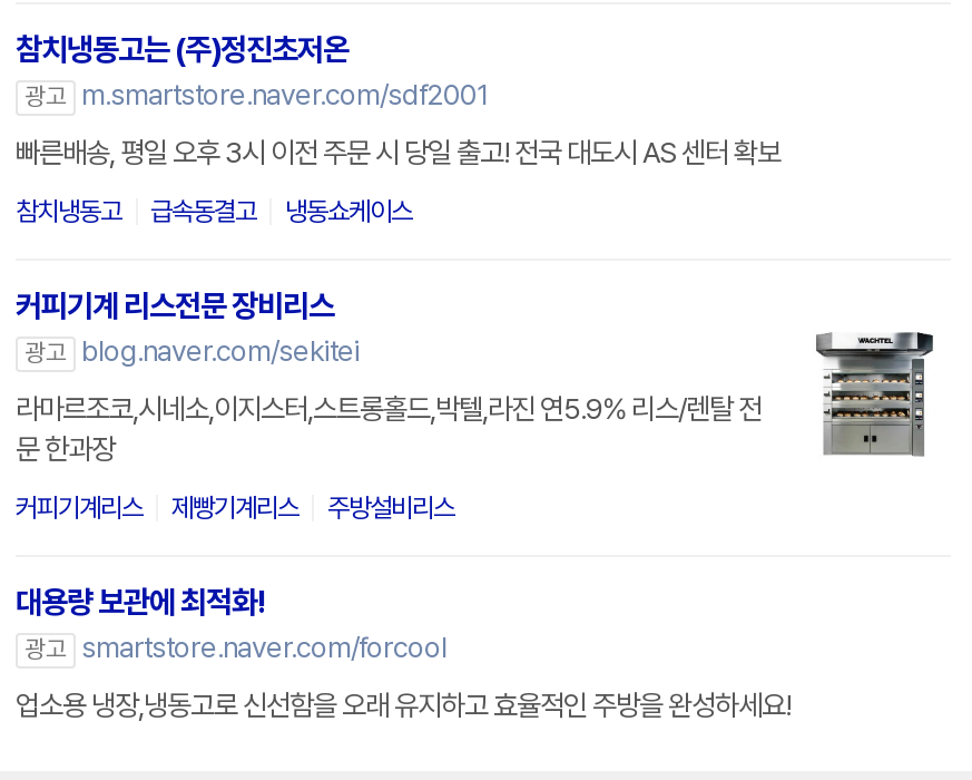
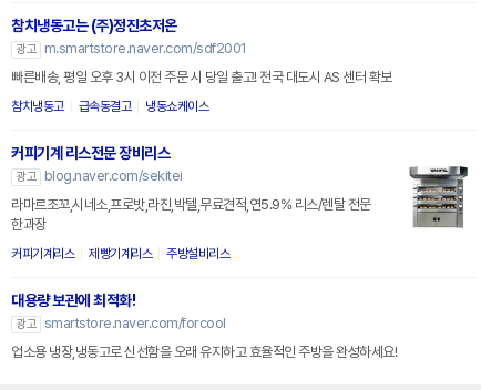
[16,393,762,466] 라마르조코,시네소,이지스터,스트롱홀드,박텔,라진 연5.9% 리스/렌탈 전 | 문 한과장 -> [11,196,371,233] 라마르조꼬,시네소,프로밧,라진,박텔,무료견적,연5.9% 리스/렌탈 전문 | 한과장

